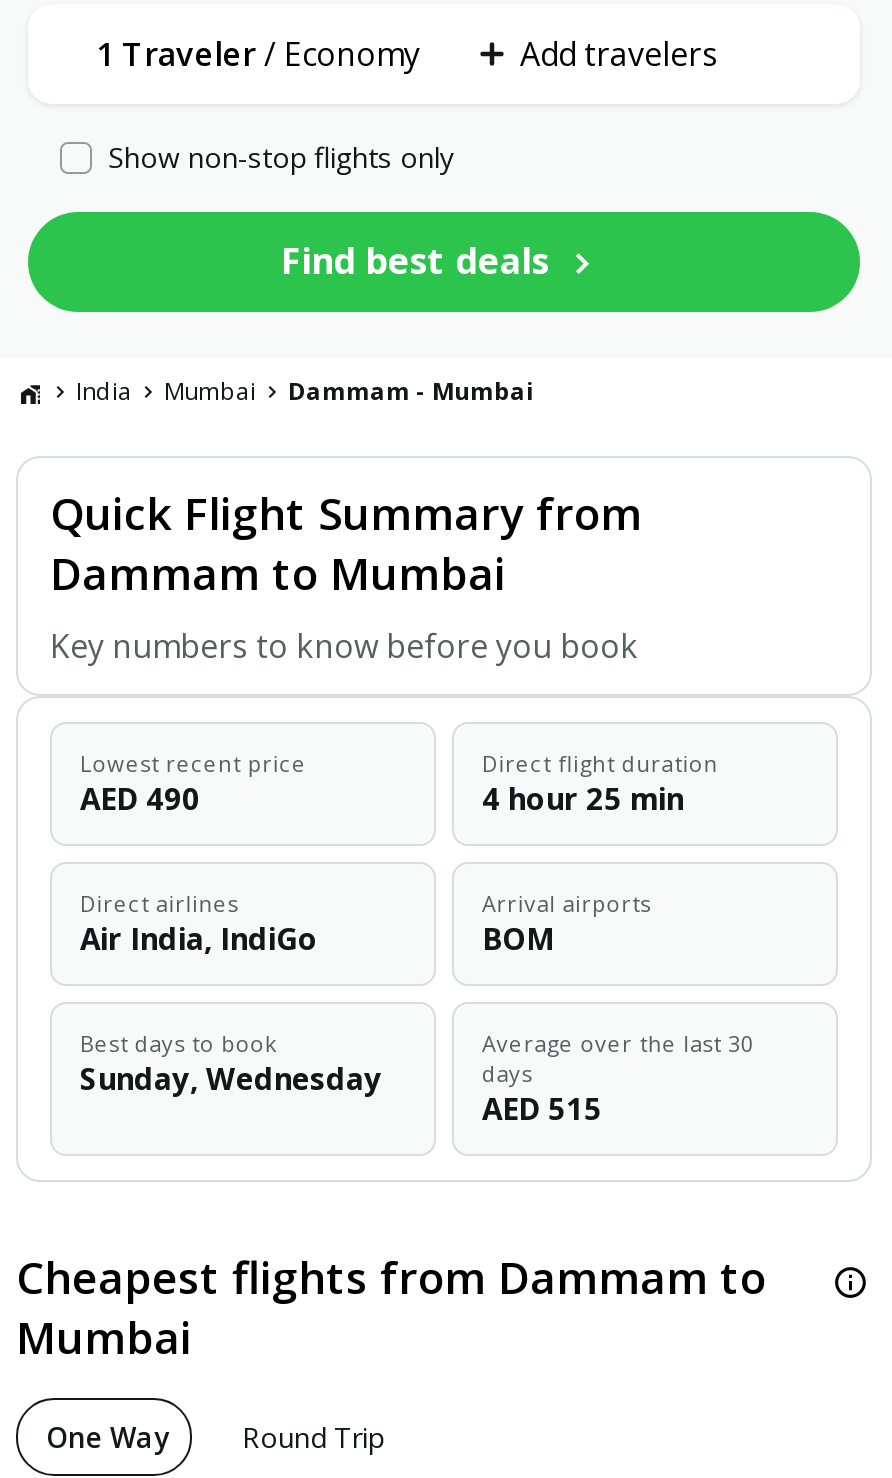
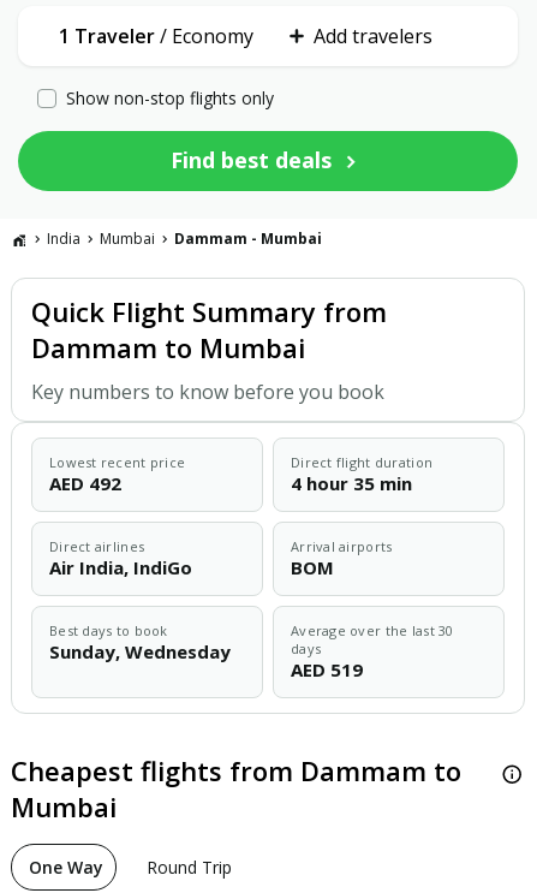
[80,778,200,818] AED 490 -> [49,471,121,495] AED 492
[482,778,684,818] 4 hour 25 min -> [291,471,412,495] 4 hour 35 min
[482,1088,602,1128] AED 515 -> [291,657,363,681] AED 519

